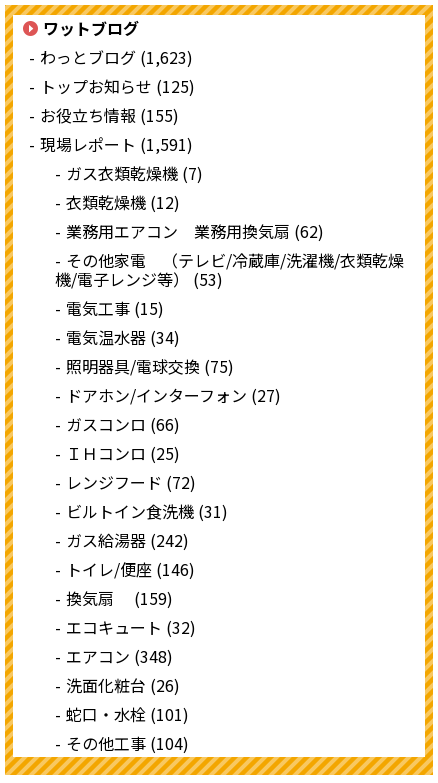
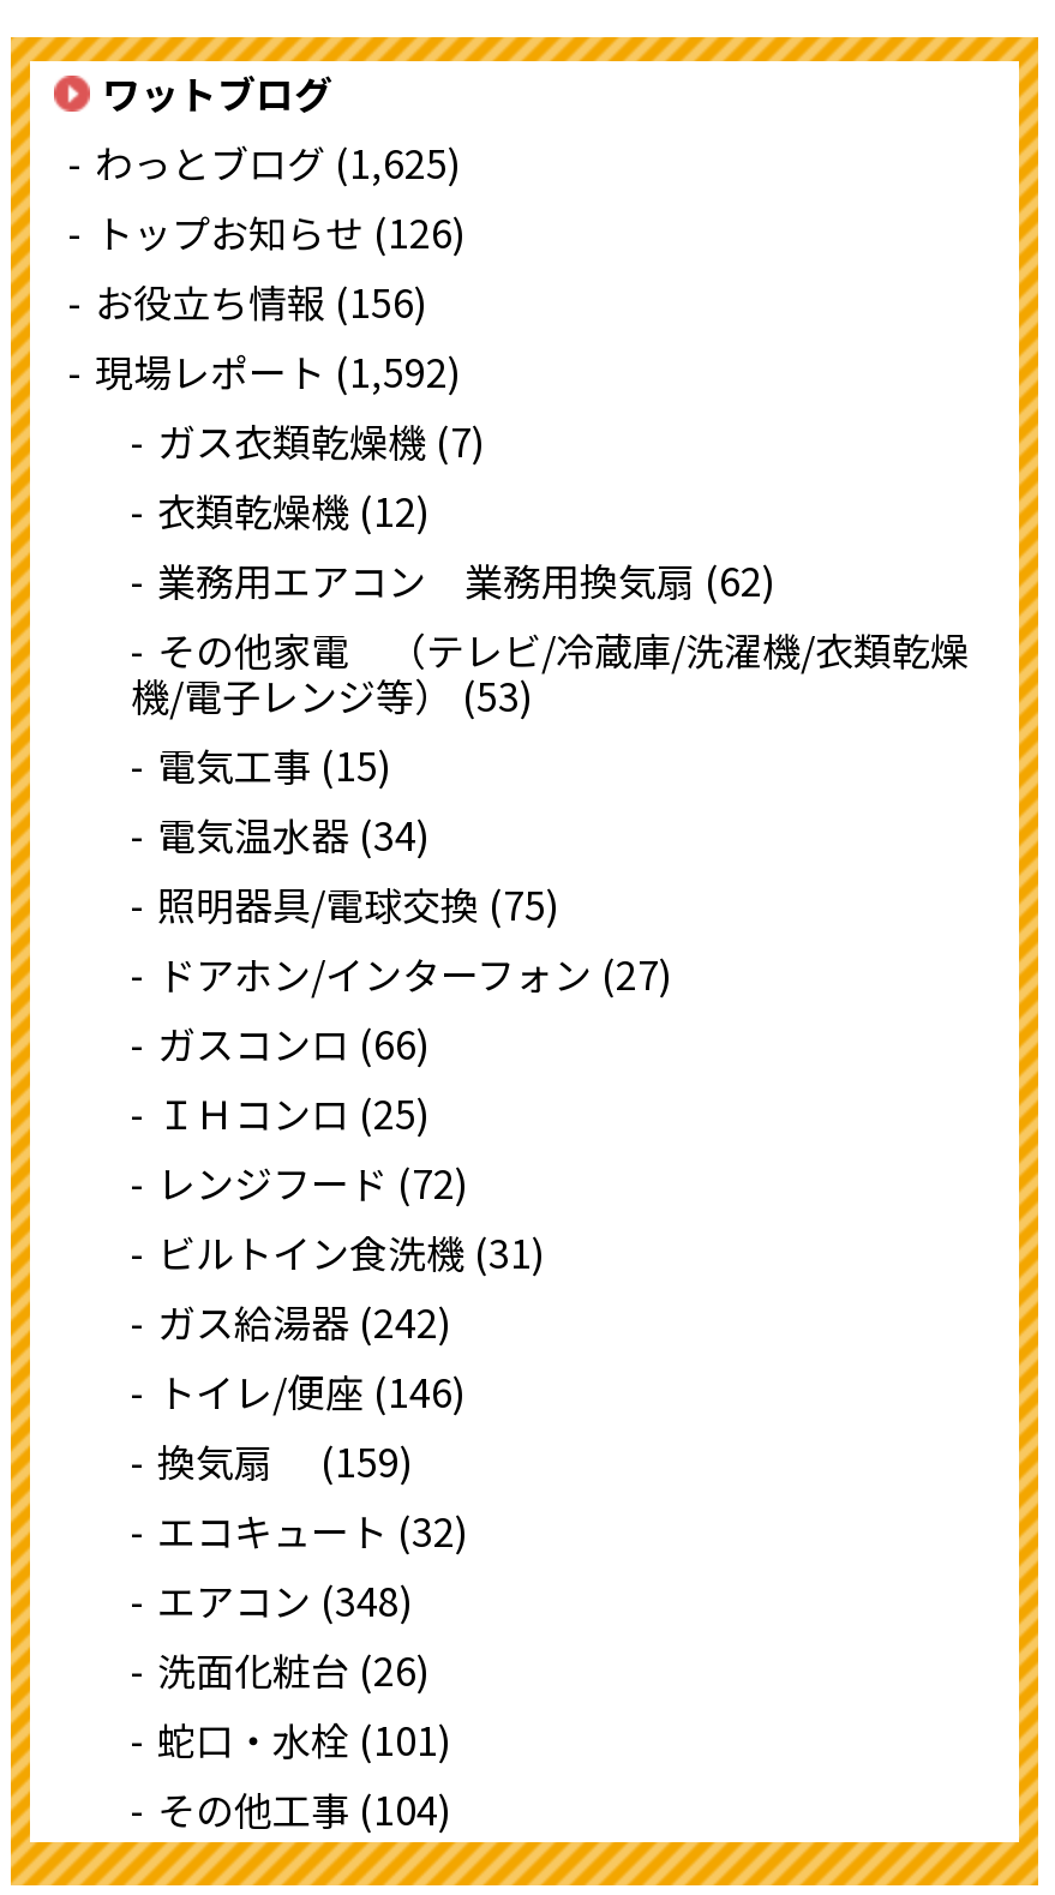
[40,45,193,69] わっとブログ (1,623) -> [95,133,462,190] わっとブログ (1,625)
[40,74,195,98] トップお知らせ (125) -> [95,202,467,260] トップお知らせ (126)
[40,103,179,127] お役立ち情報 (155) -> [95,272,428,330] お役立ち情報 (156)
[40,132,193,156] 現場レポート (1,591) -> [95,342,462,399] 現場レポート (1,592)

